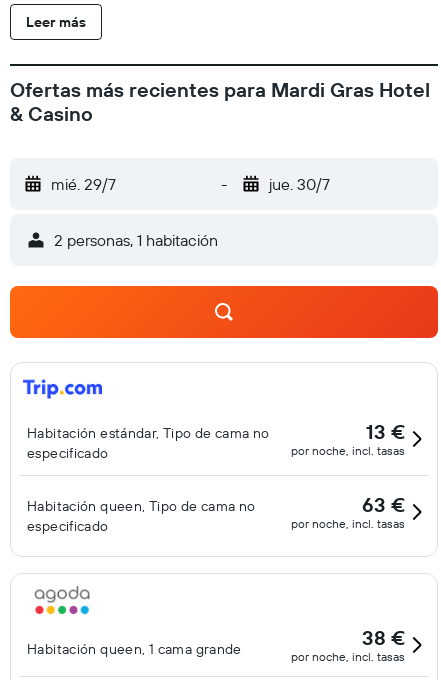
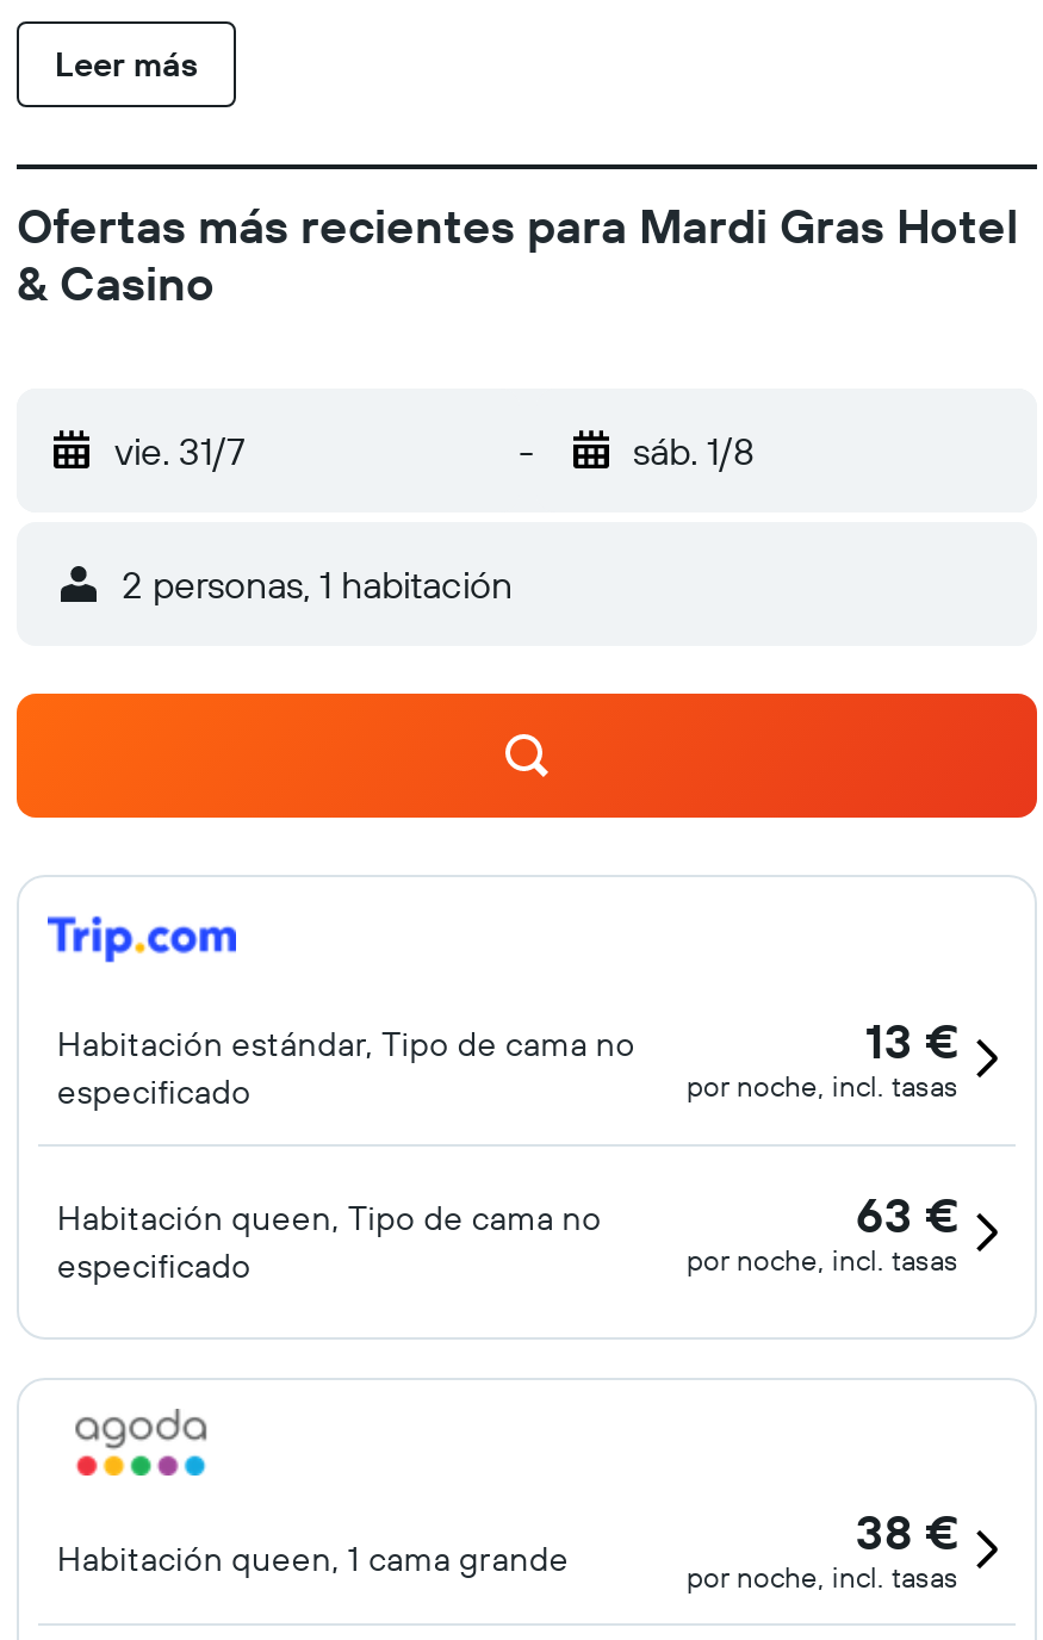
[51,174,116,194] mié. 29/7 -> [114,427,246,474] vie. 31/7
[268,174,329,194] jue. 30/7 -> [633,427,755,474] sáb. 1/8

